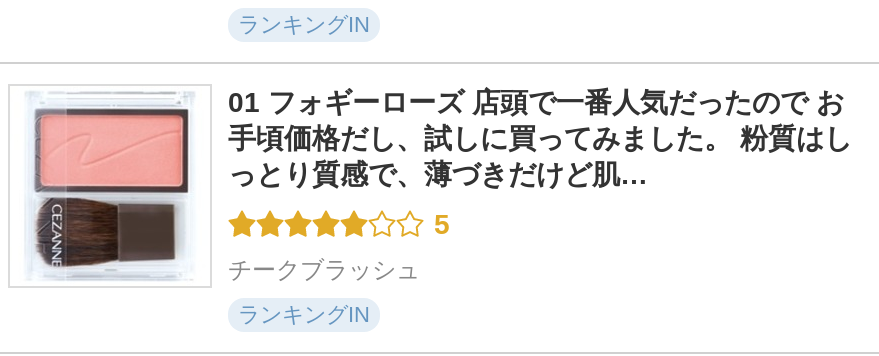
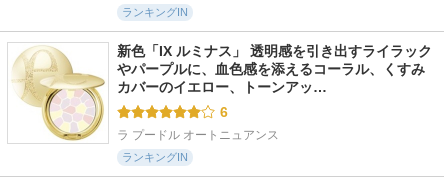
[20,86,852,280] [image] | 01 フォギーローズ 店頭で一番人気だったので お | 手頃価格だし、試しに買ってみました。 粉質はし | っとり質感で、薄づきだけど肌… -> [11,43,432,142] [image] | 新色「IX ルミナス」 透明感を引き出すライラック | やパープルに、血色感を添えるコーラル、くすみ | カバーのイエロー、トーンアッ…
[434,208,450,240] 5 -> [220,104,228,120] 6
[228,256,420,284] チークブラッシュ -> [117,128,279,142] ラ プードル オートニュアンス

